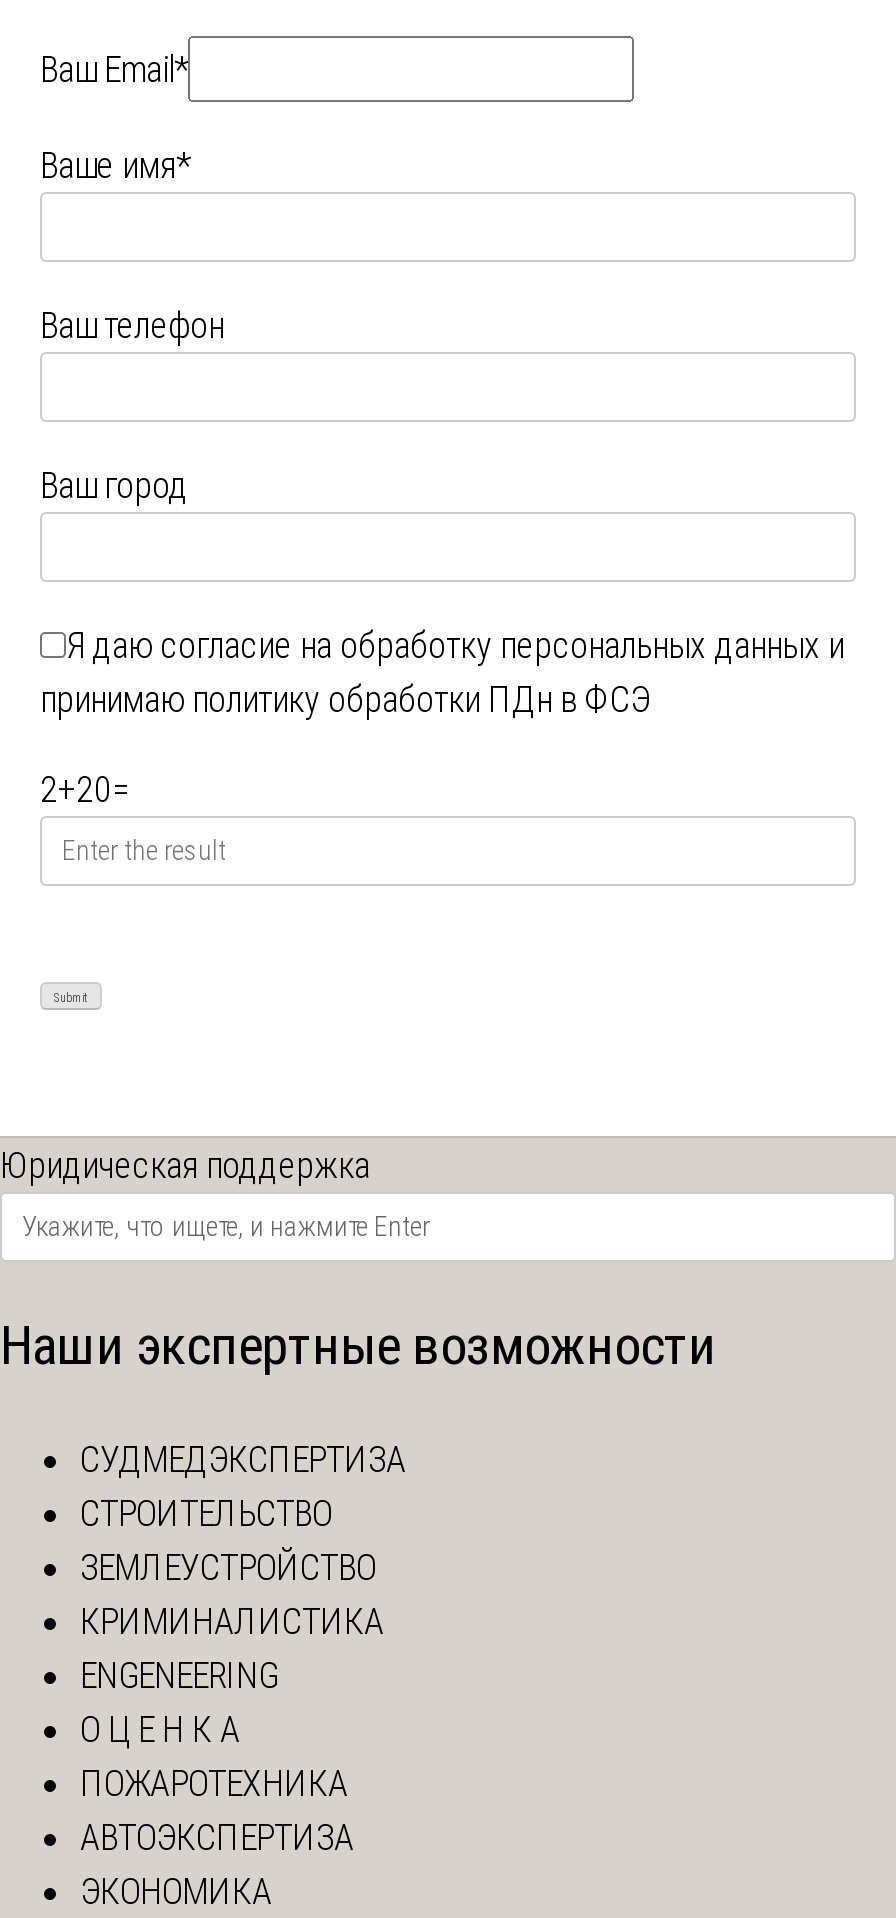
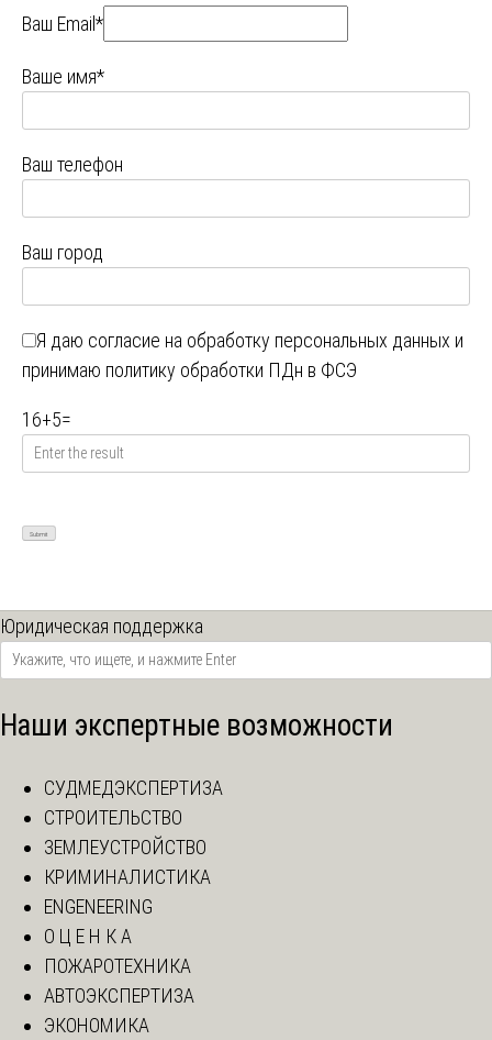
[40,768,130,810] 2+20= -> [22,408,71,431] 16+5=

